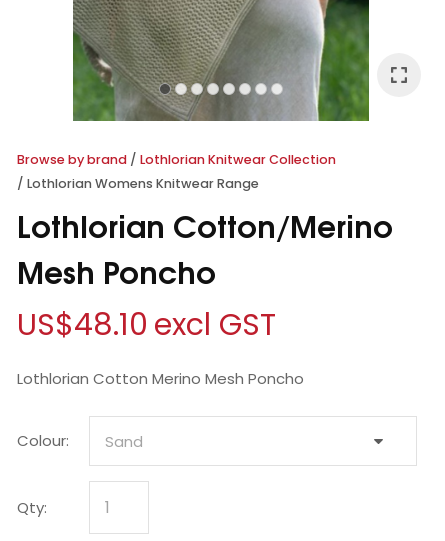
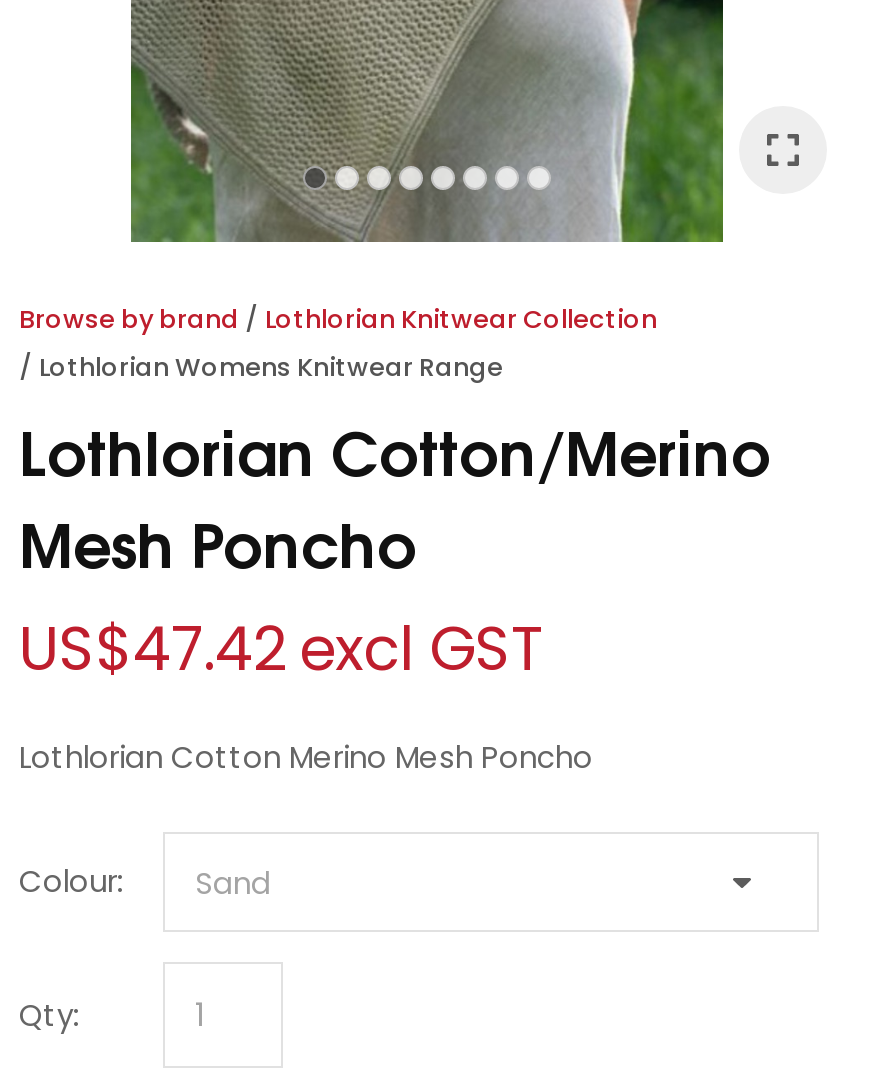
[17,304,276,346] US$48.10 excl GST -> [19,608,543,692] US$47.42 excl GST

